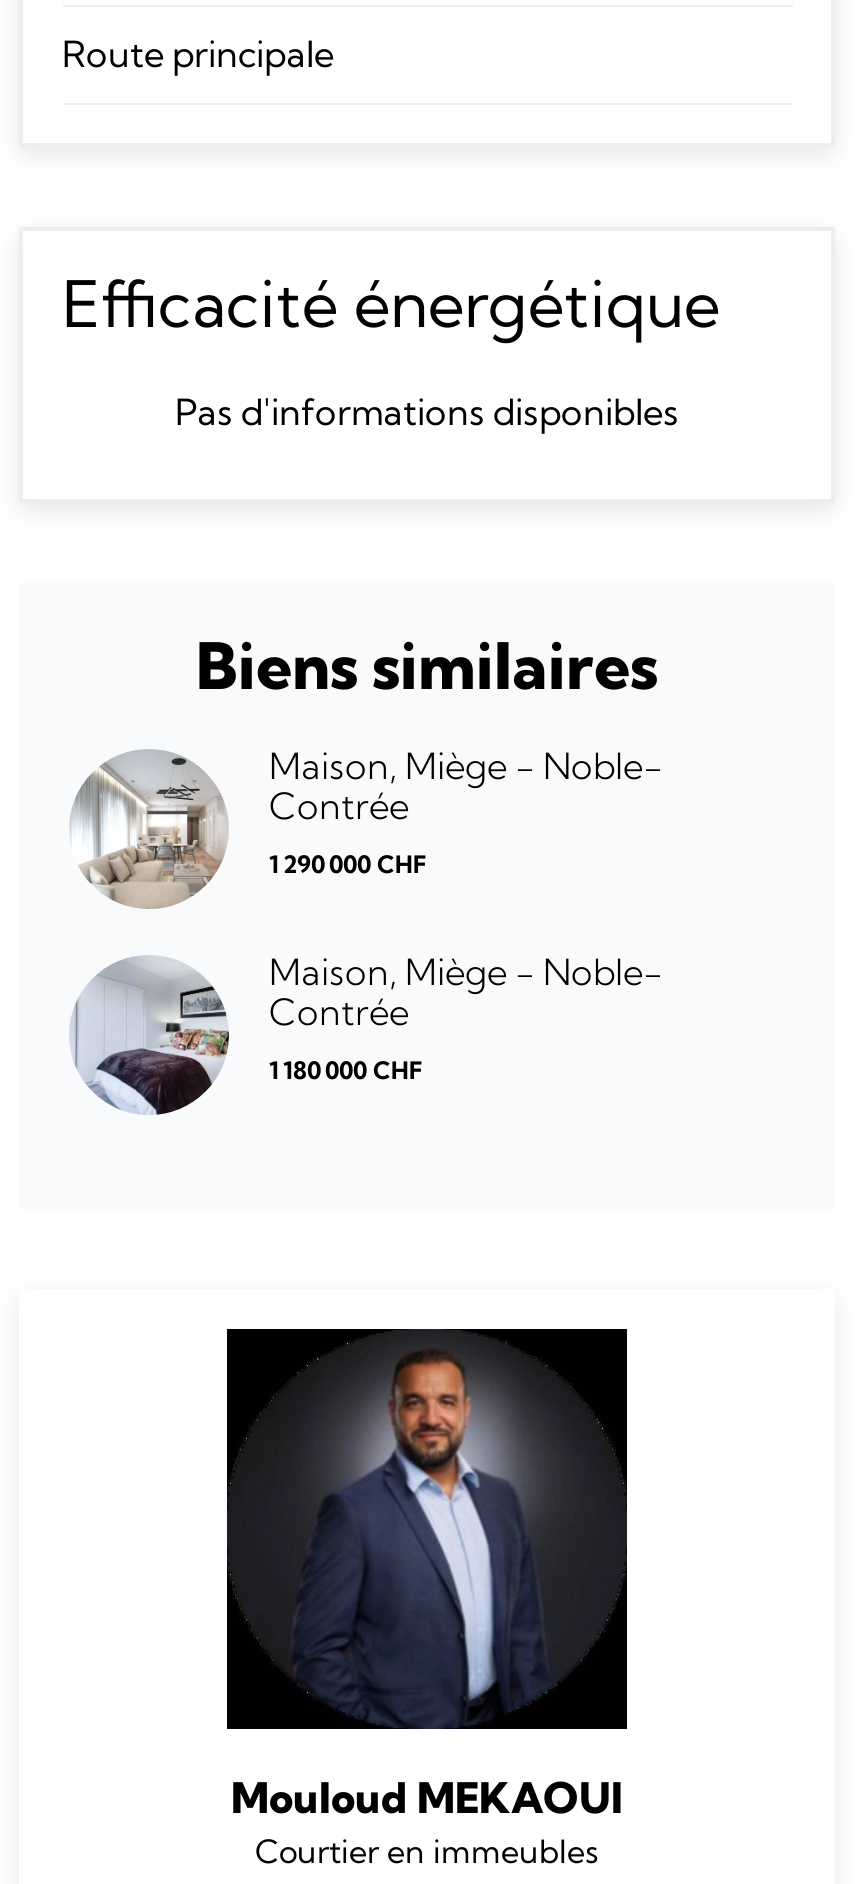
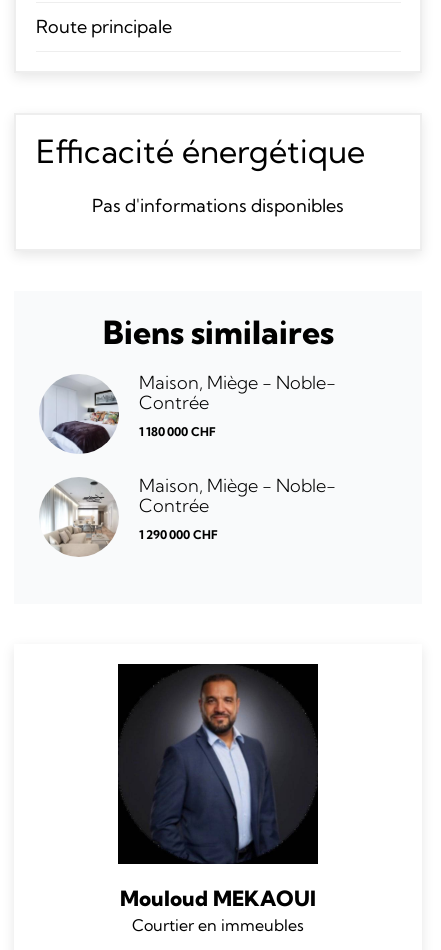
moved [73,755,227,909] -> [41,480,118,557]: [image]
[269,849,427,879] 1 290 000 CHF -> [139,424,216,439] 1 180 000 CHF
moved [73,963,231,1115] -> [41,378,119,454]: [image]
[269,1055,423,1085] 1 180 000 CHF -> [139,527,218,542] 1 290 000 CHF

